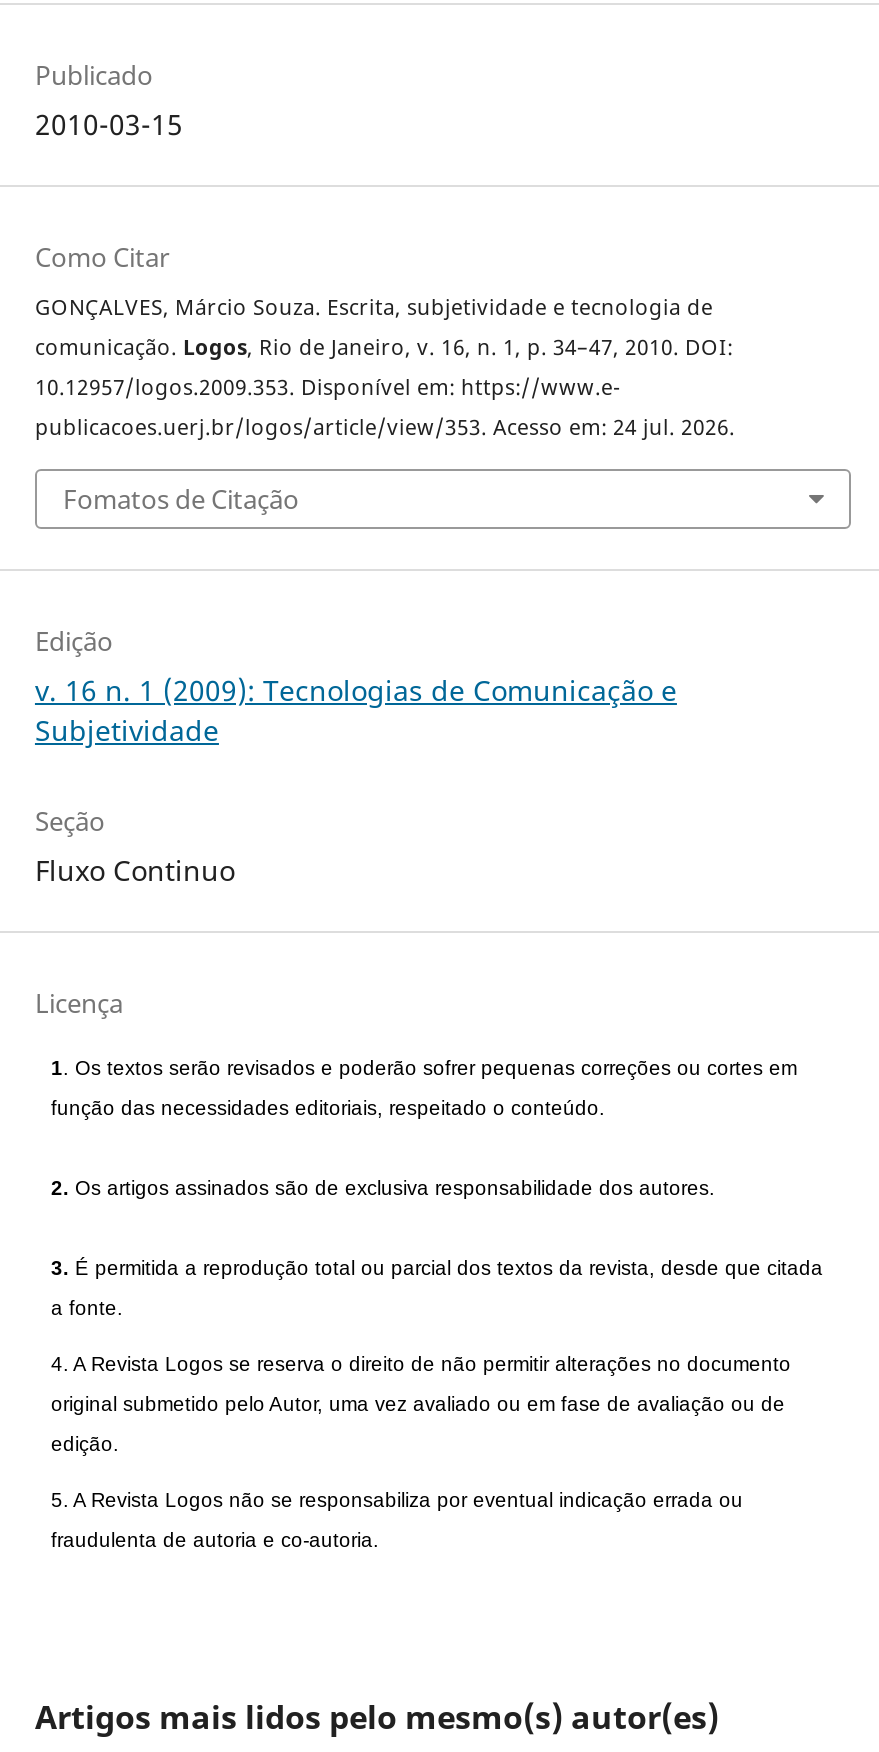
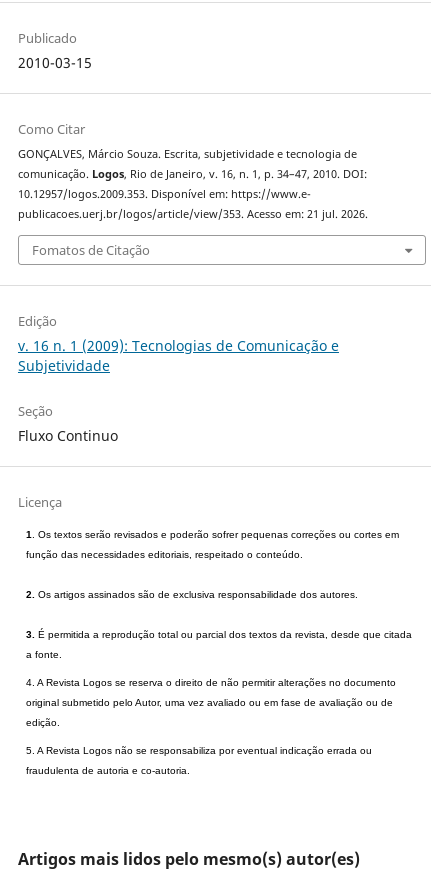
[35,414,735,442] publicacoes.uerj.br/logos/article/view/353. Acesso em: 24 jul. 2026. -> [18,207,368,221] publicacoes.uerj.br/logos/article/view/353. Acesso em: 21 jul. 2026.

